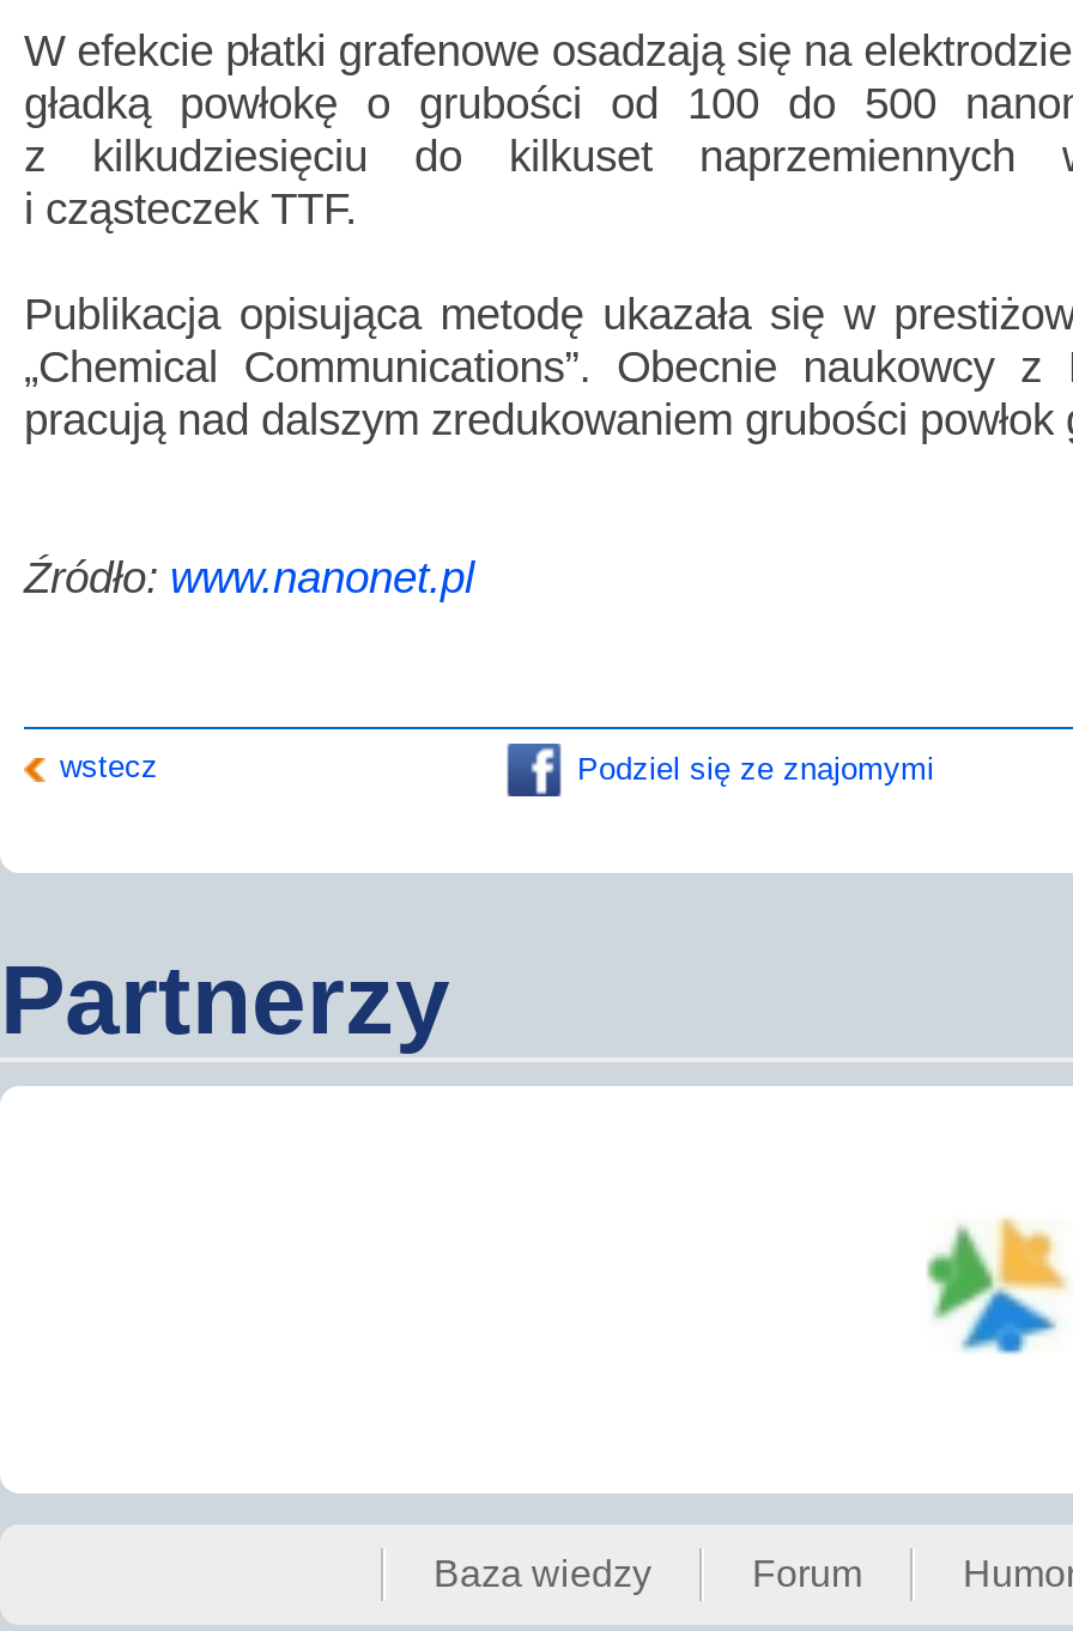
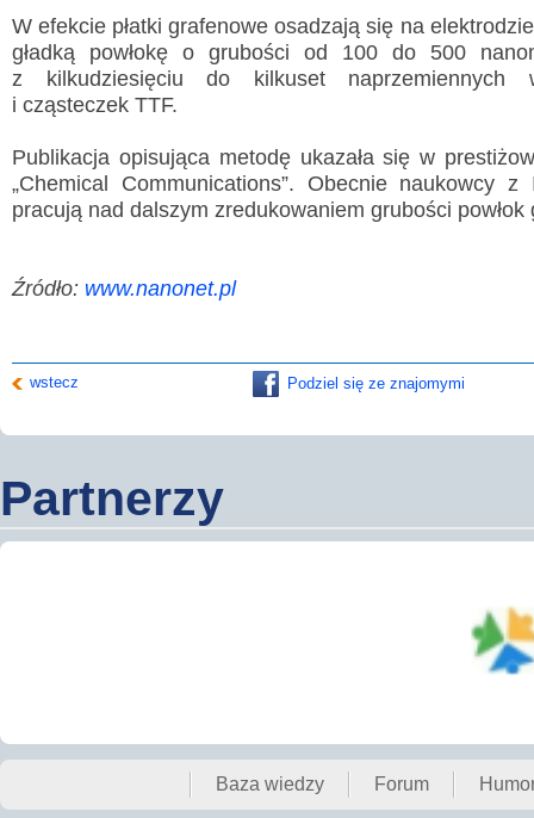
[925,1215,1066,1354] [image] -> [461,606,530,676] [image]

